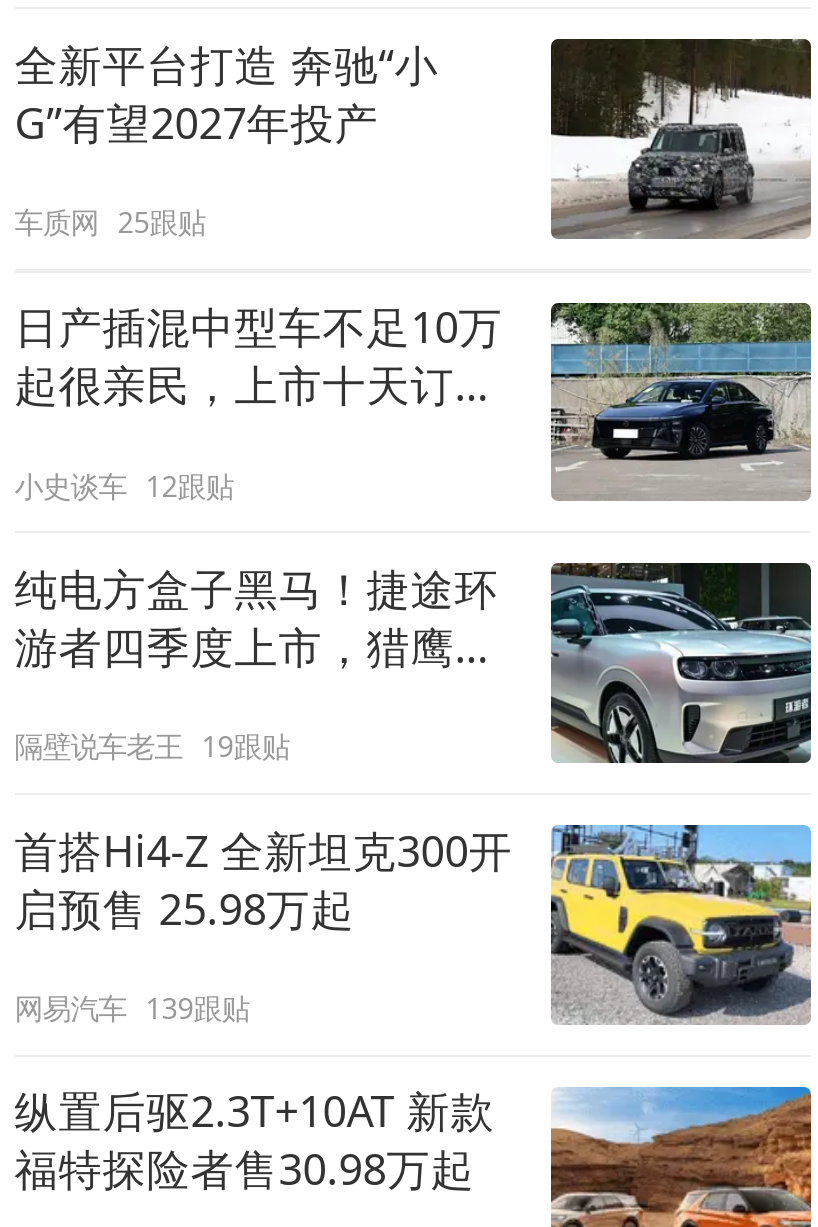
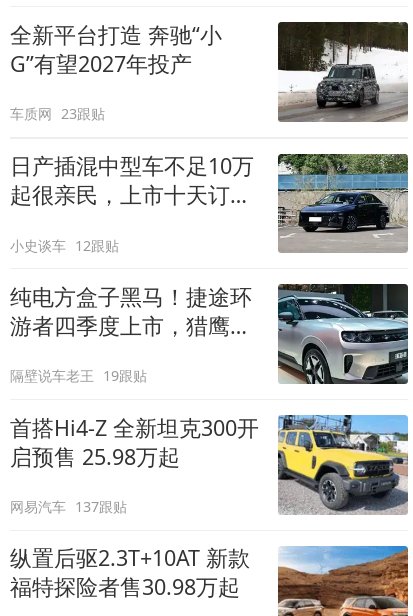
[14,203,206,241] 车质网 25跟贴 -> [10,104,105,123] 车质网 23跟贴
[14,989,250,1027] 网易汽车 139跟贴 -> [10,497,127,516] 网易汽车 137跟贴

